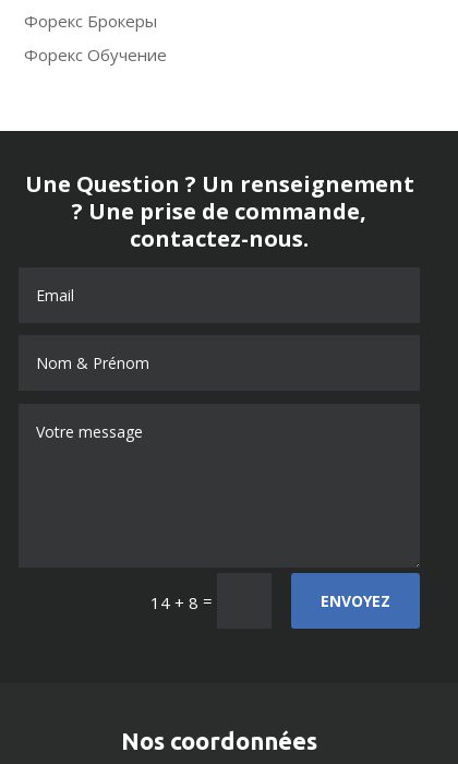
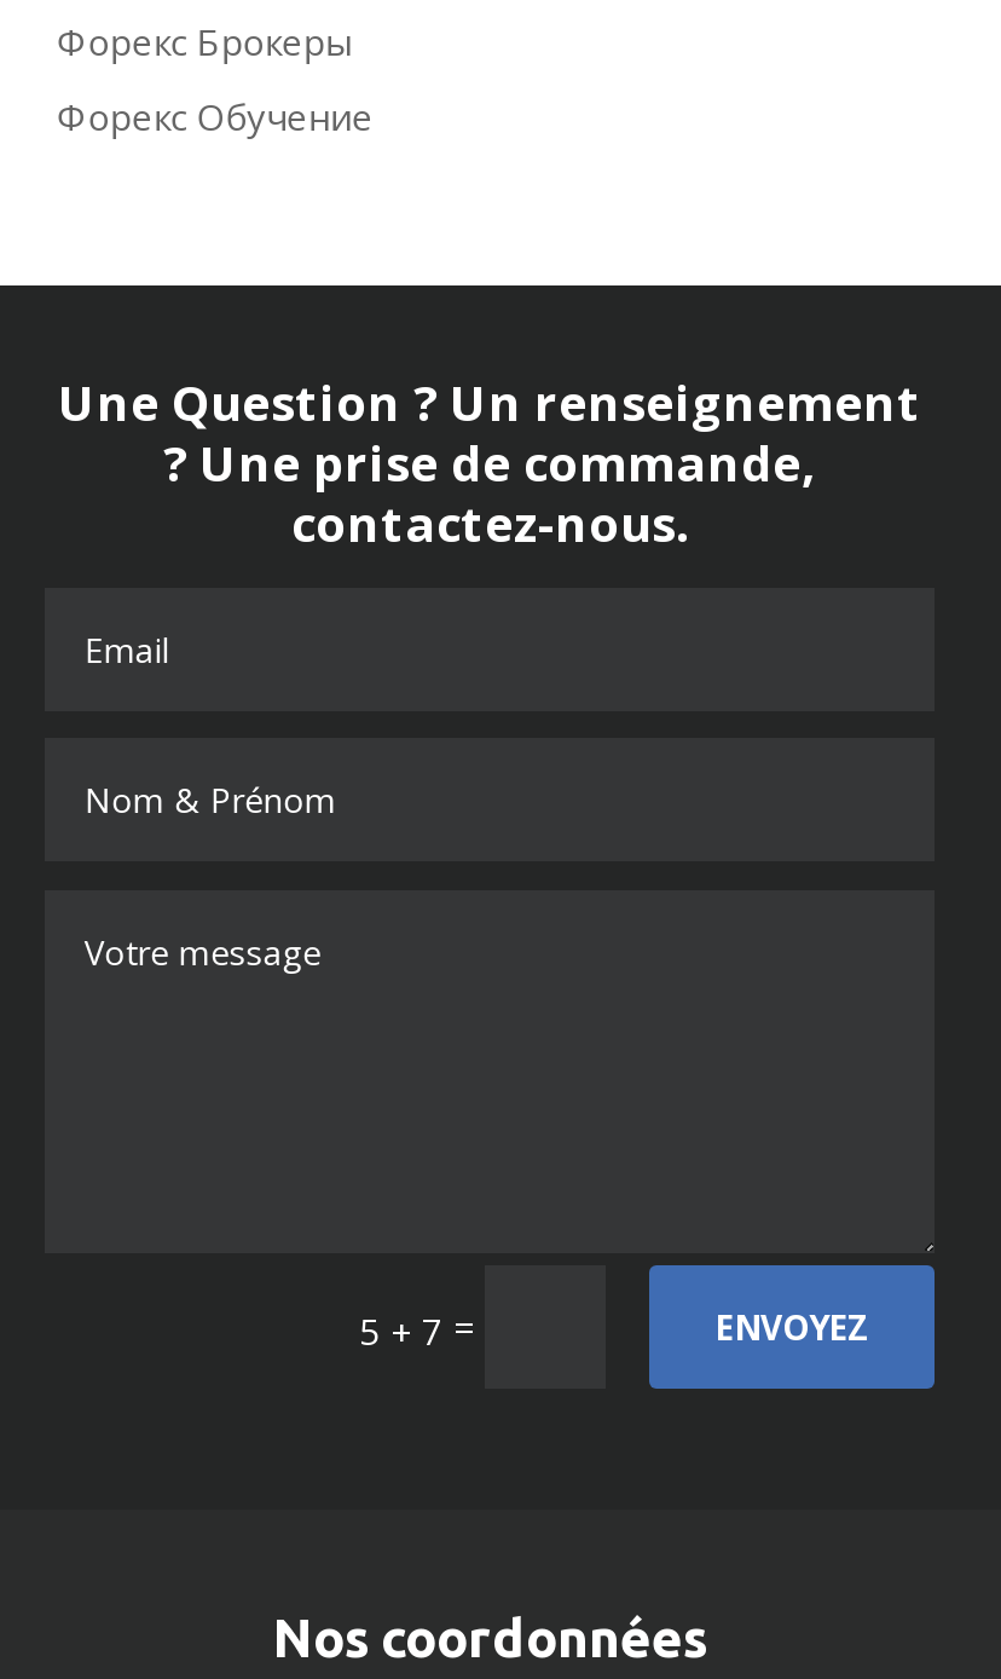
[150,590,217,614] 14 + 8 = -> [359,1303,485,1356] 5 + 7 =

